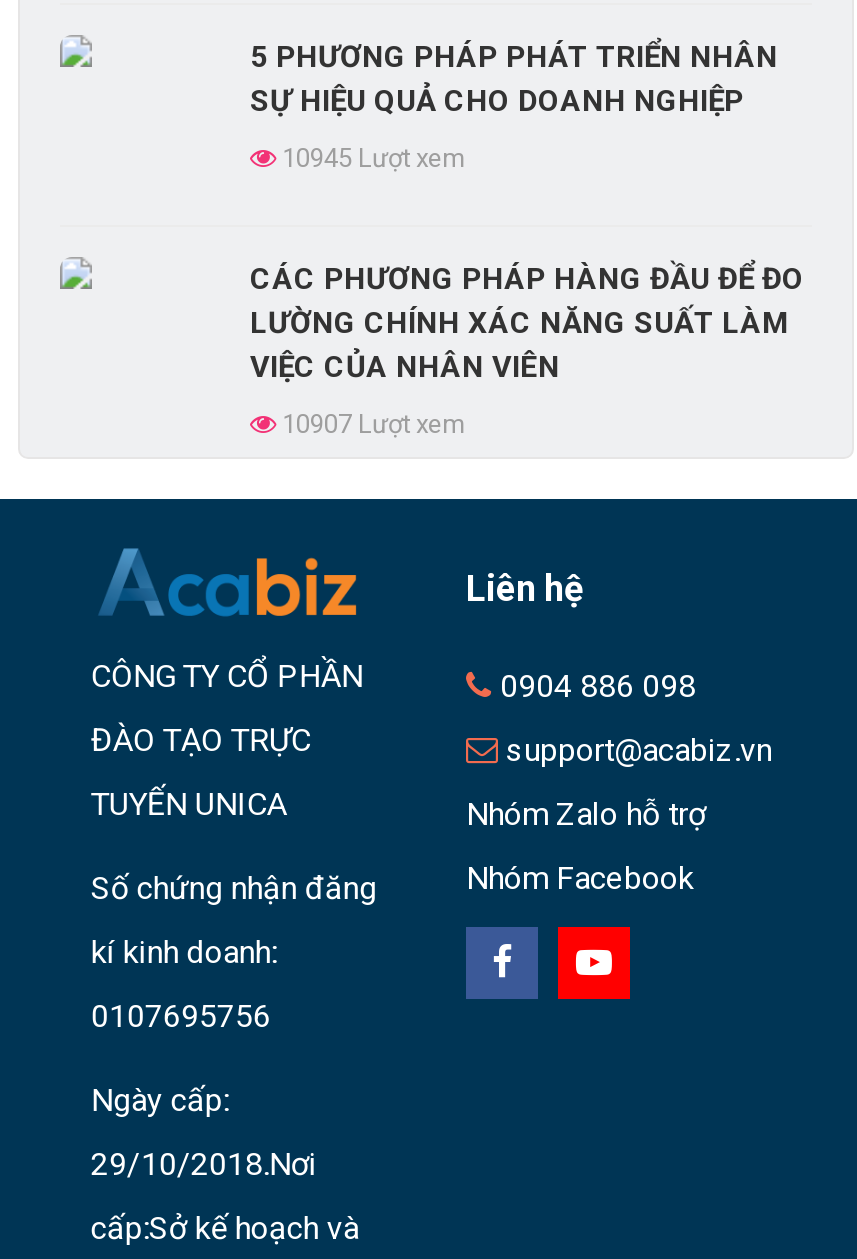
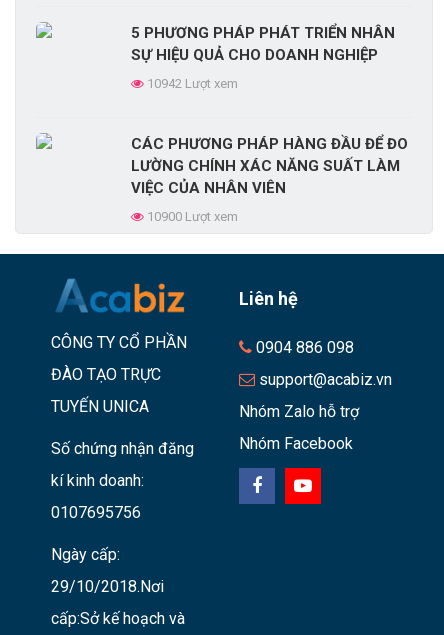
[276,144,464,174] 10945 Lượt xem -> [144,76,238,91] 10942 Lượt xem
[276,410,464,440] 10907 Lượt xem -> [144,209,238,224] 10900 Lượt xem

